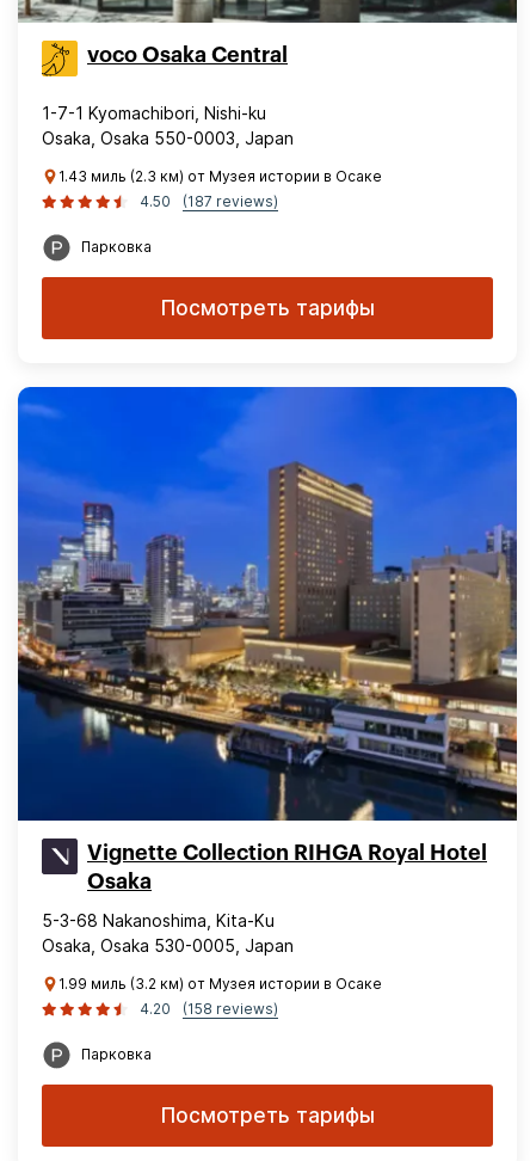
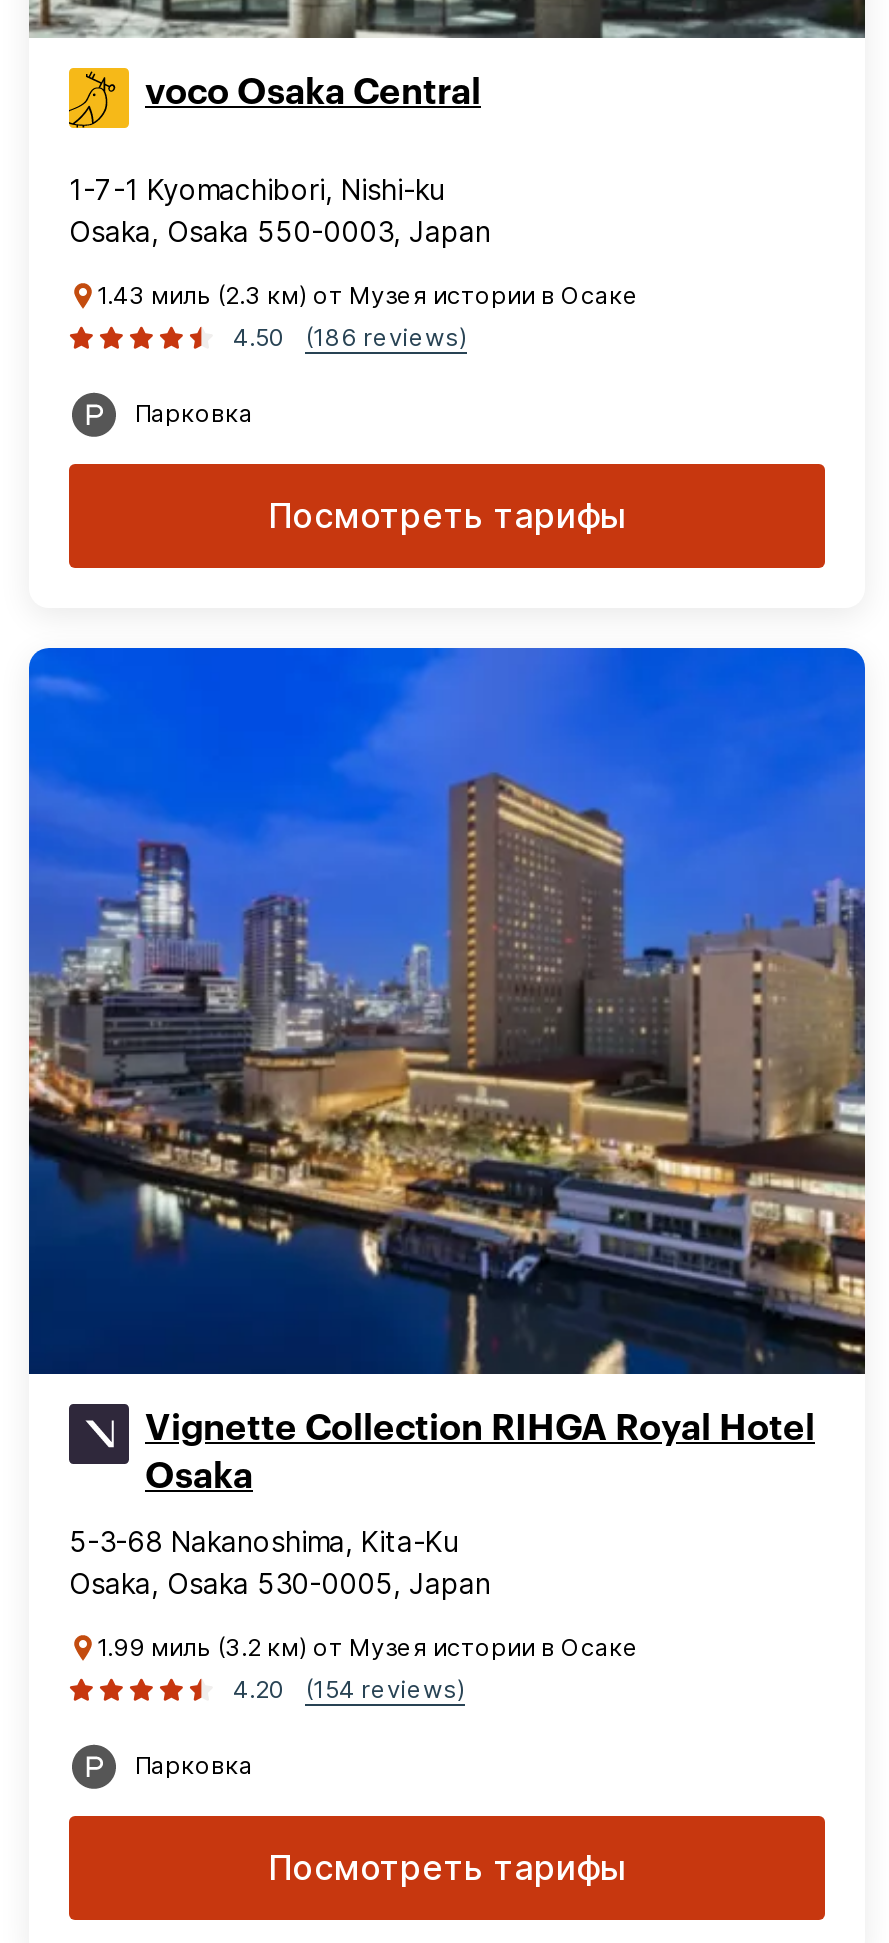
[140,192,278,210] 4.50 (187 reviews) -> [233,322,467,352] 4.50 (186 reviews)
[140,1000,278,1018] 4.20 (158 reviews) -> [233,1674,465,1704] 4.20 (154 reviews)

